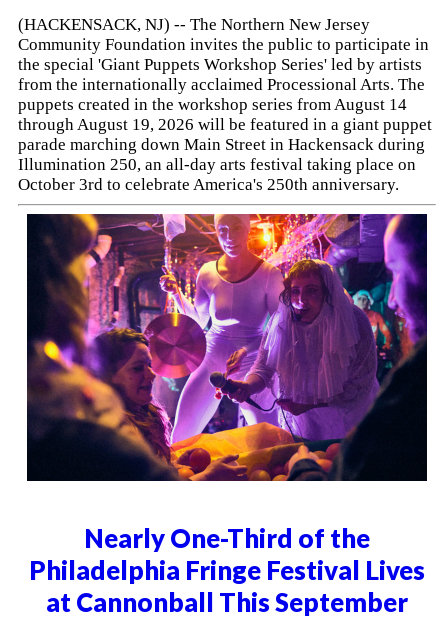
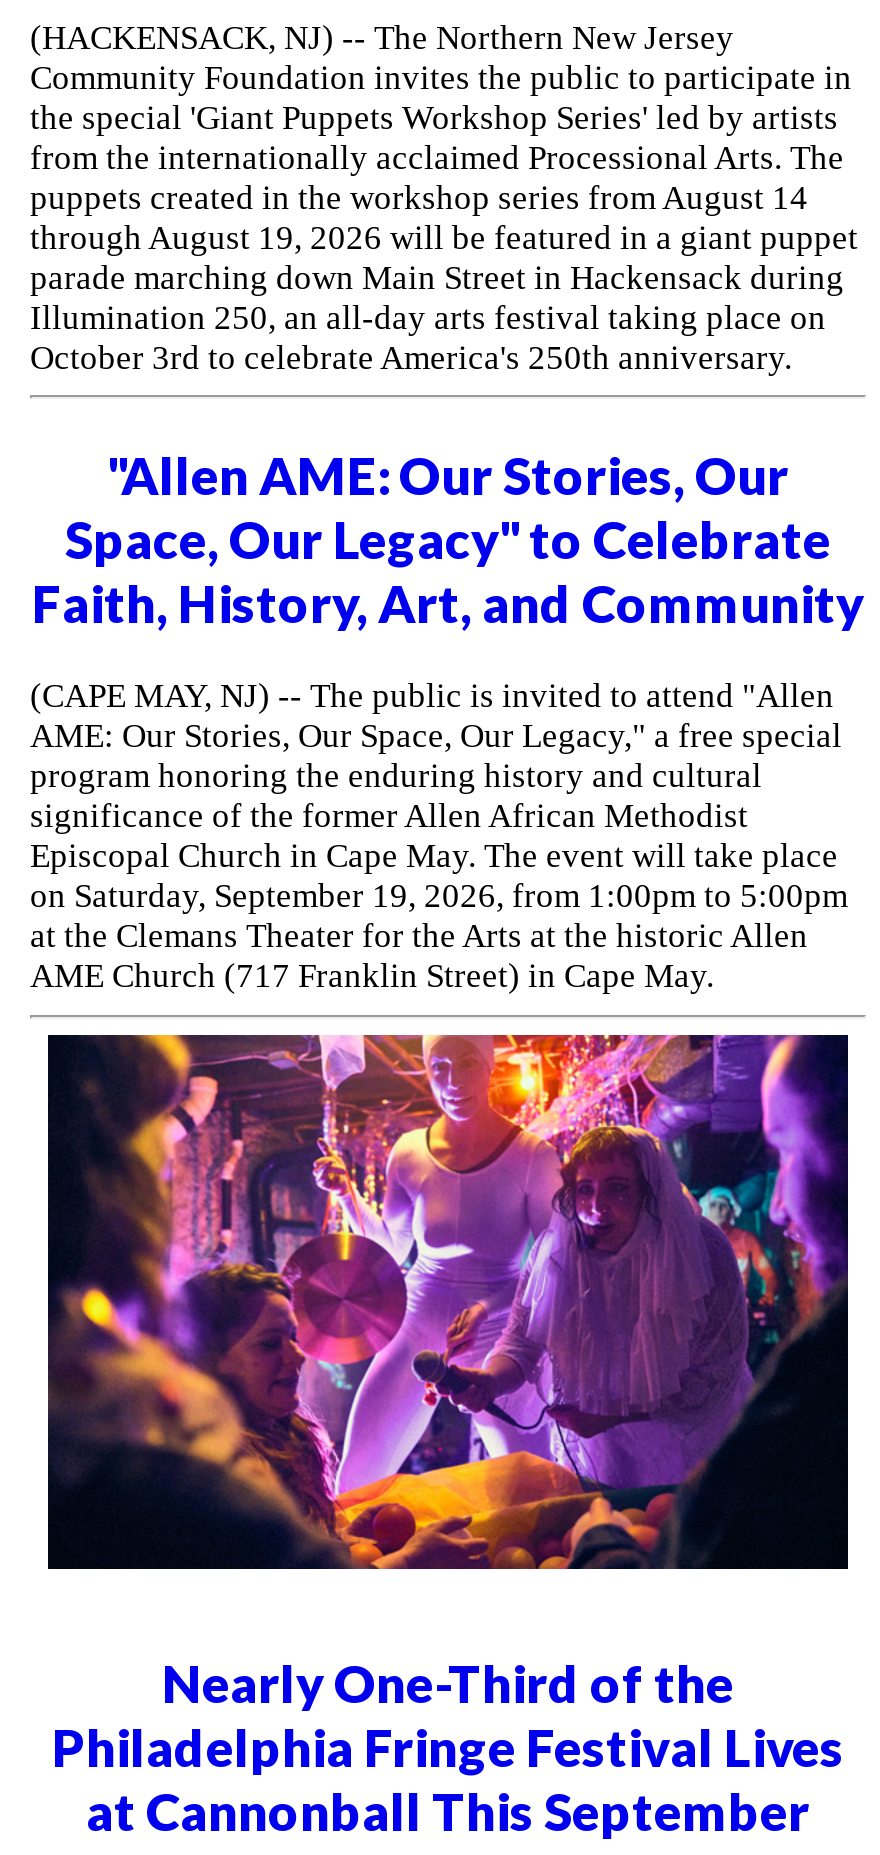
none -> [30,444,864,995] "Allen AME: Our Stories, Our | Space, Our Legacy" to Celebrate | Faith, History, Art, and Community | (CAPE MAY, NJ) -- The public is invited to attend "Allen | AME: Our Stories, Our Space, Our Legacy," a free special | program honoring the enduring history and cultural | significance of the former Allen African Methodist | Episcopal Church in Cape May. The event will take place | on Saturday, September 19, 2026, from 1:00pm to 5:00pm | at the Clemans Theater for the Arts at the historic Allen | AME Church (717 Franklin Street) in Cape May.

